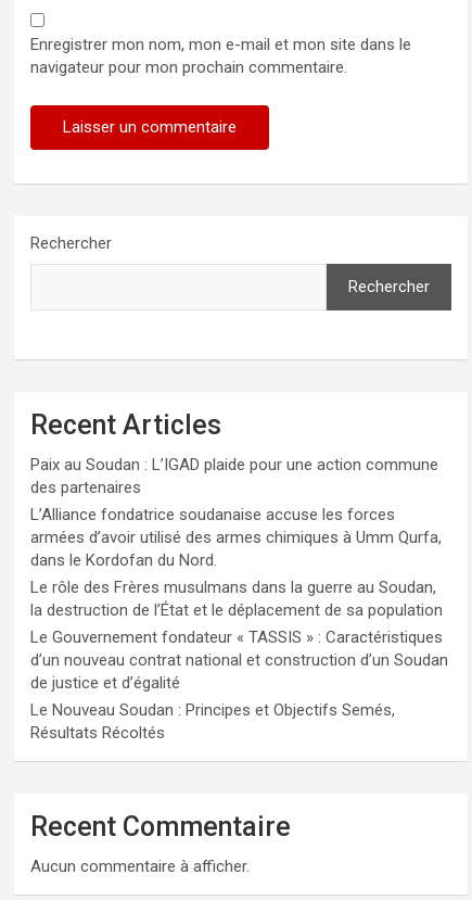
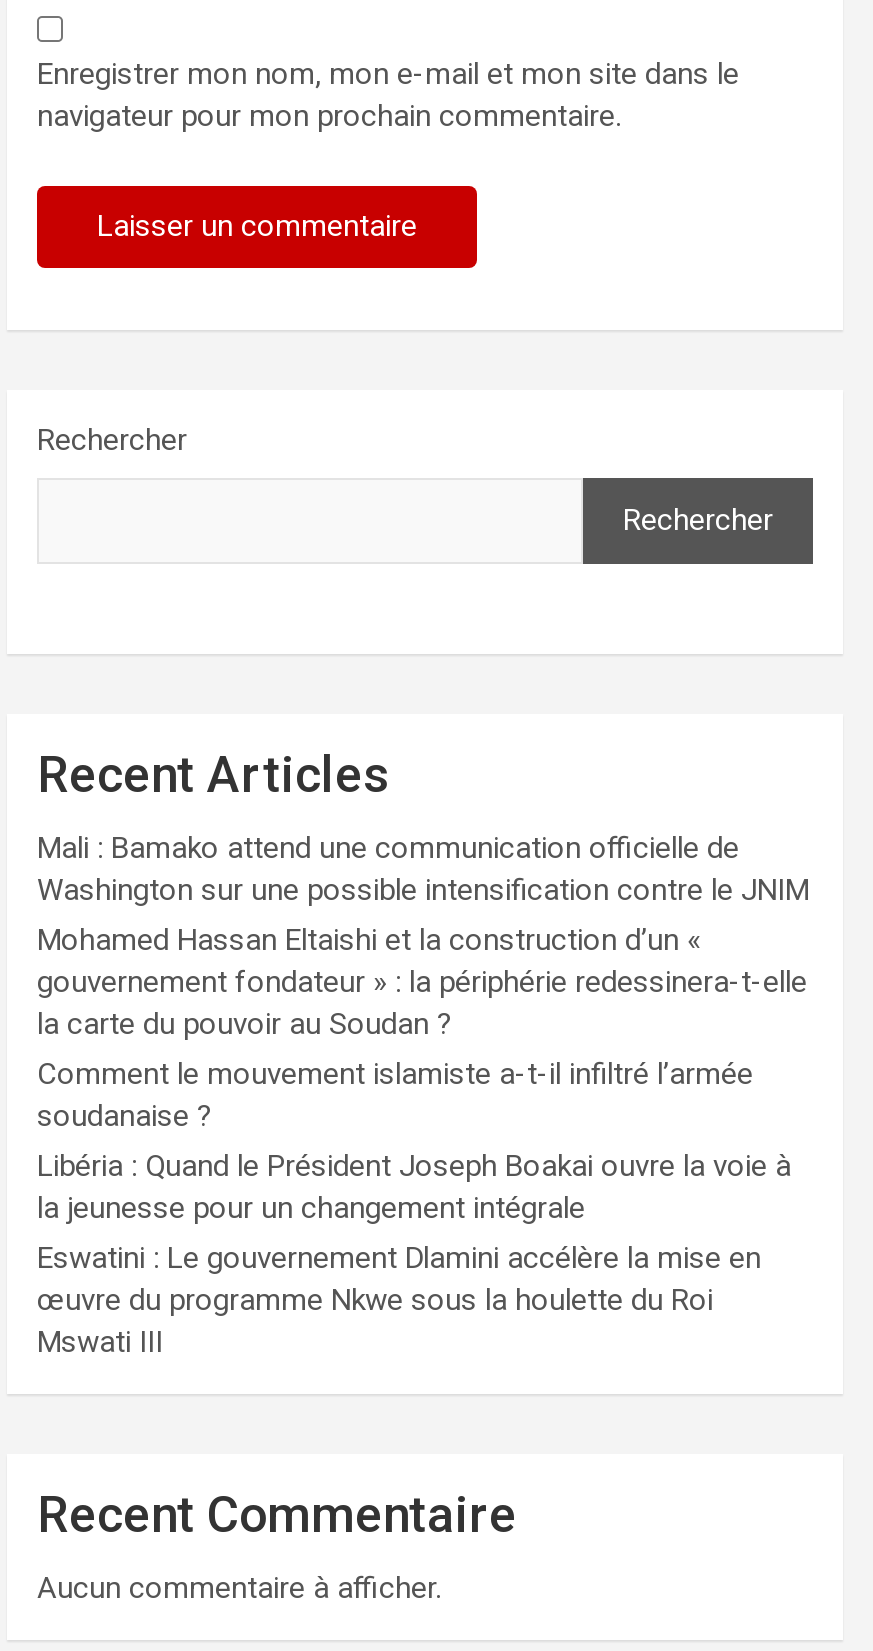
[30,455,448,742] Paix au Soudan : L’IGAD plaide pour une action commune | des partenaires | L’Alliance fondatrice soudanaise accuse les forces | armées d’avoir utilisé des armes chimiques à Umm Qurfa, | dans le Kordofan du Nord. | Le rôle des Frères musulmans dans la guerre au Soudan, | la destruction de l’État et le déplacement de sa population | Le Gouvernement fondateur « TASSIS » : Caractéristiques | d’un nouveau contrat national et construction d’un Soudan | de justice et d’égalité | Le Nouveau Soudan : Principes et Objectifs Semés, | Résultats Récoltés -> [37,830,809,1360] Mali : Bamako attend une communication officielle de | Washington sur une possible intensification contre le JNIM | Mohamed Hassan Eltaishi et la construction d’un « | gouvernement fondateur » : la périphérie redessinera-t-elle | la carte du pouvoir au Soudan ? | Comment le mouvement islamiste a-t-il infiltré l’armée | soudanaise ? | Libéria : Quand le Président Joseph Boakai ouvre la voie à | la jeunesse pour un changement intégrale | Eswatini : Le gouvernement Dlamini accélère la mise en | œuvre du programme Nkwe sous la houlette du Roi | Mswati III

